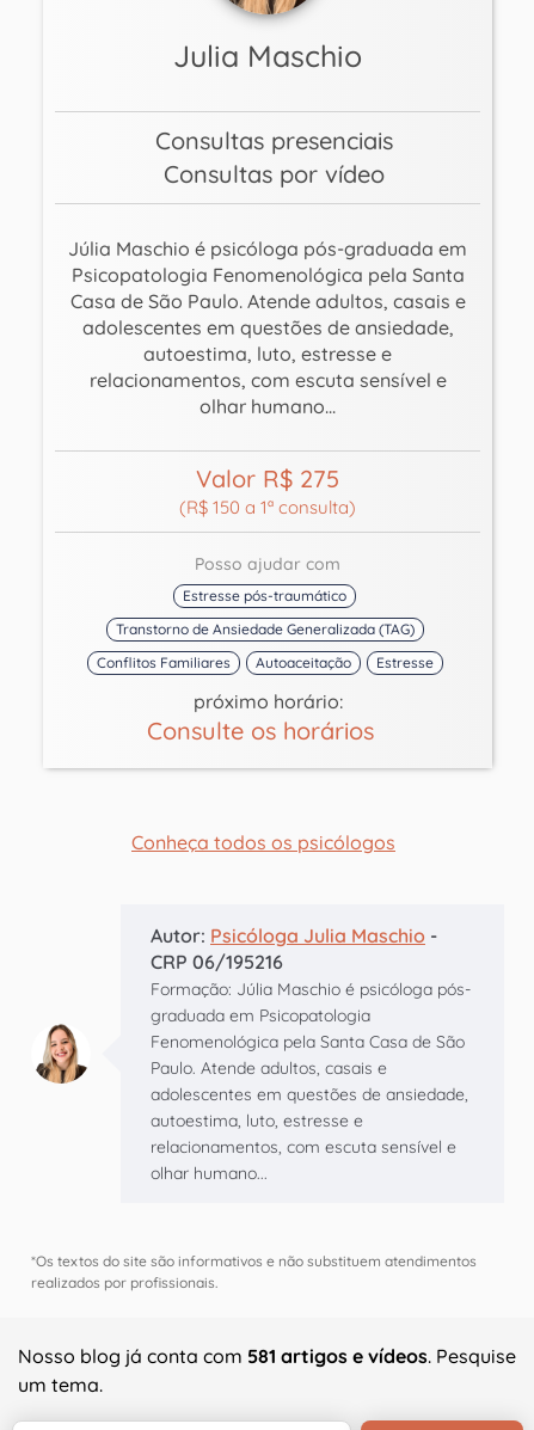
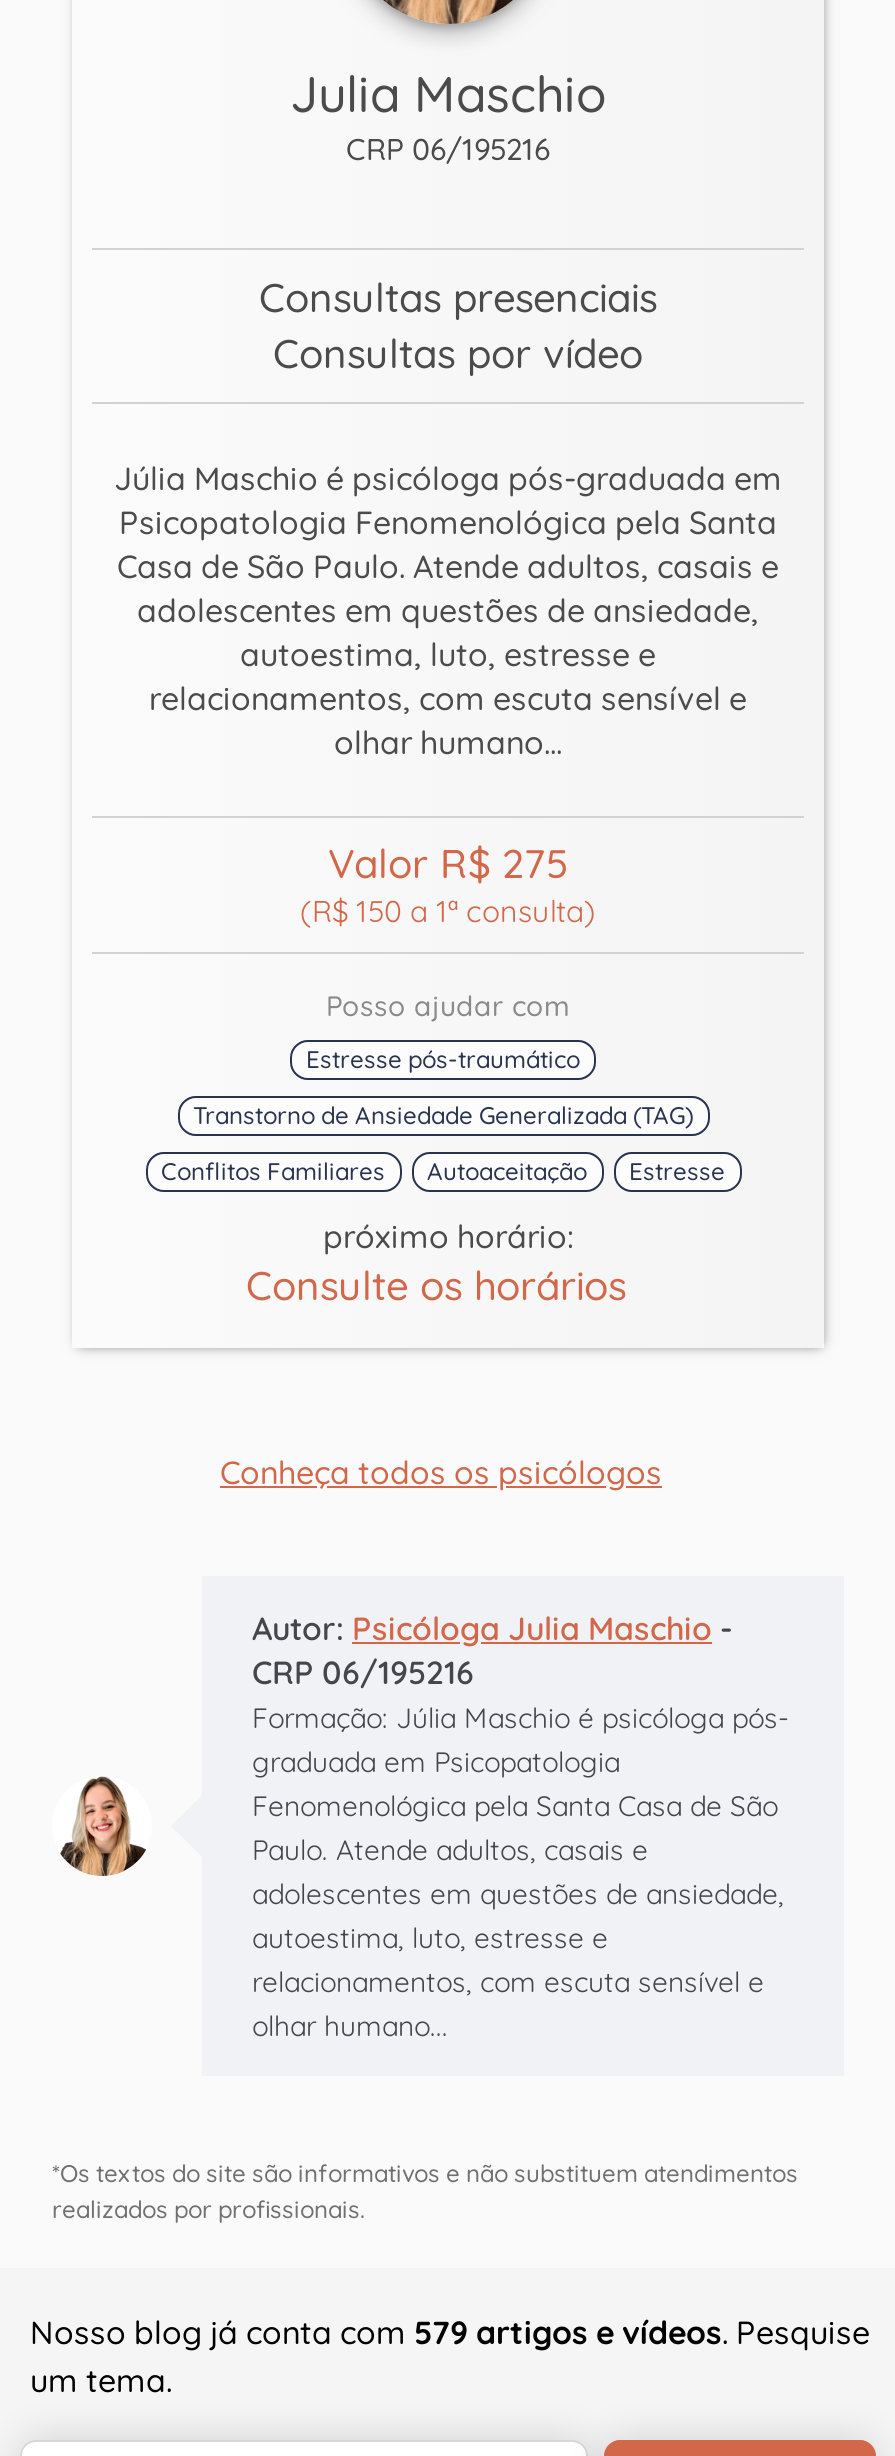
none -> [346,130,550,168] CRP 06/195216
[18,1344,516,1368] Nosso blog já conta com 581 artigos e vídeos. Pesquise -> [30,2312,870,2352] Nosso blog já conta com 579 artigos e vídeos. Pesquise

